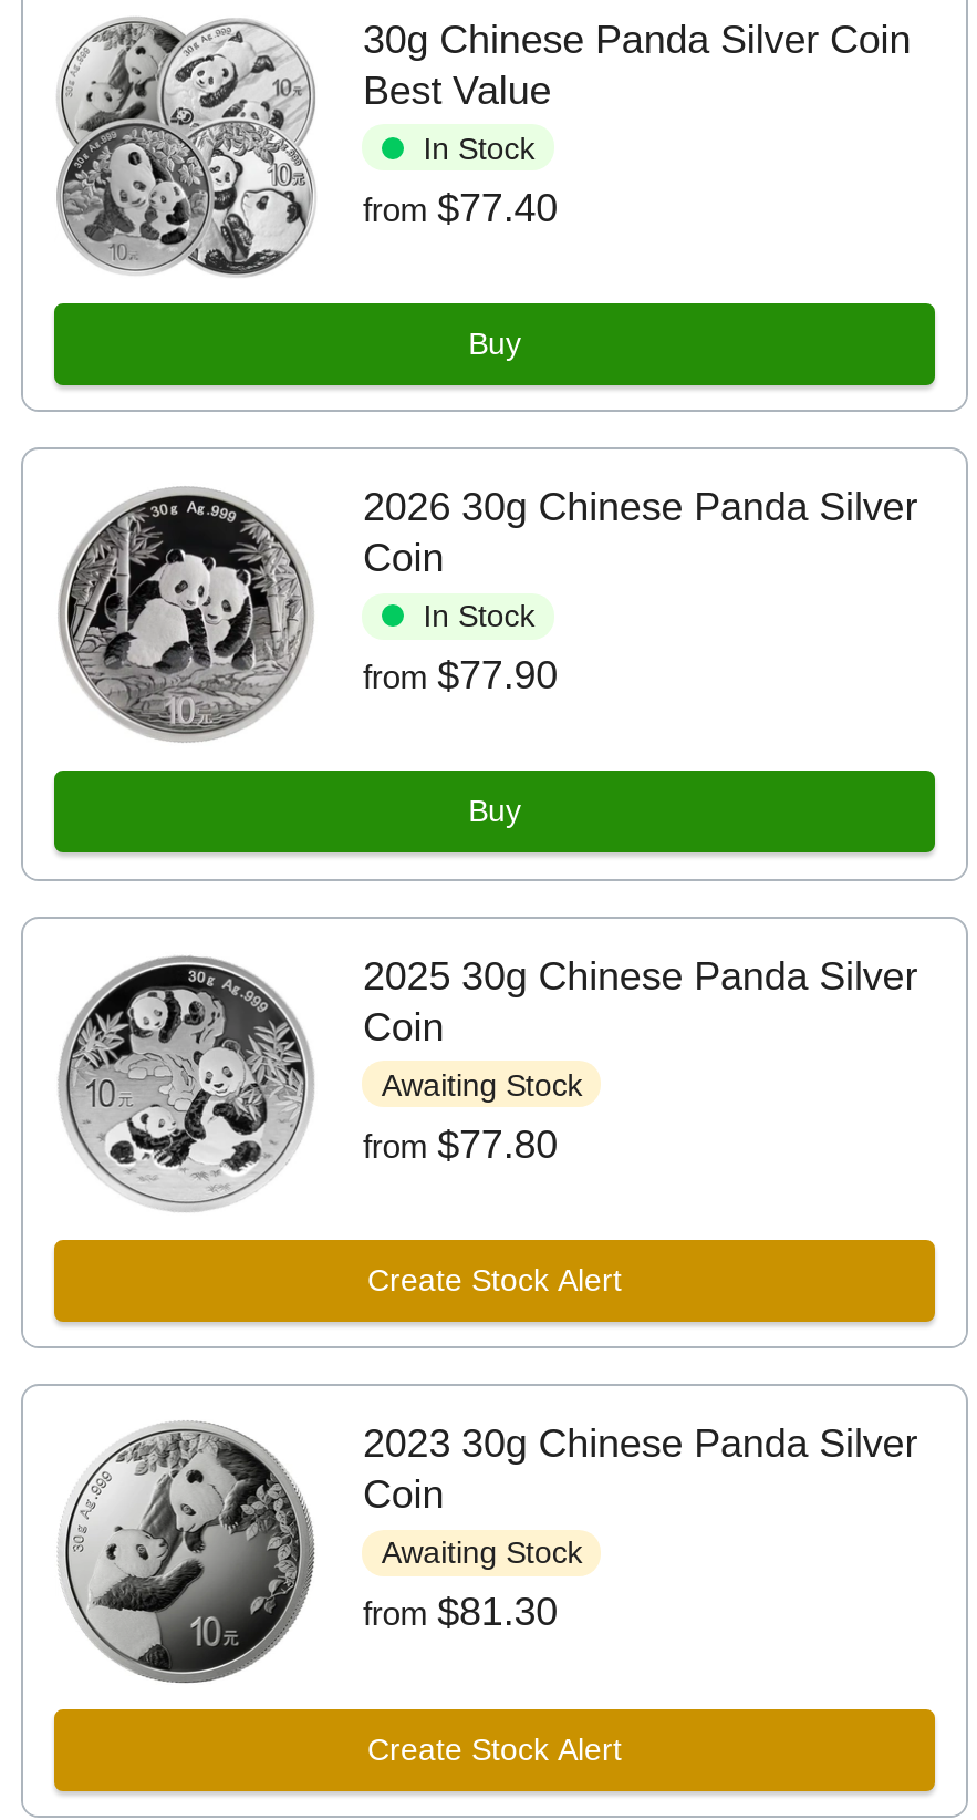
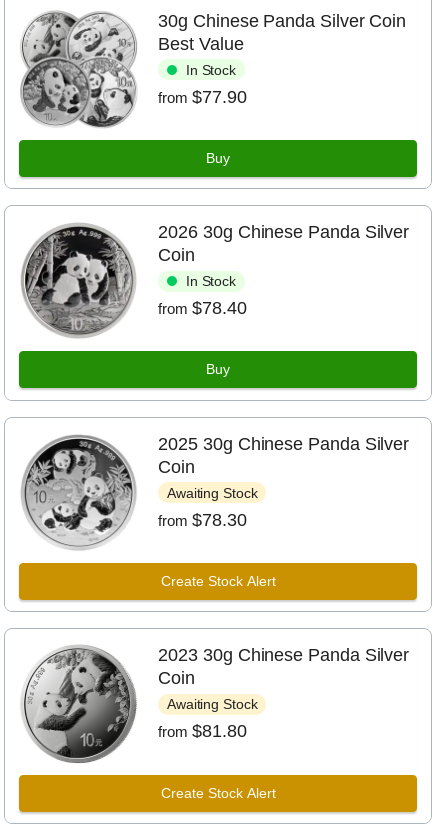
[363,186,558,230] from $77.40 -> [158,87,247,107] from $77.90
[363,654,558,698] from $77.90 -> [158,298,247,318] from $78.40
[363,1122,558,1166] from $77.80 -> [158,510,247,530] from $78.30
[363,1590,558,1634] from $81.30 -> [158,721,247,741] from $81.80

